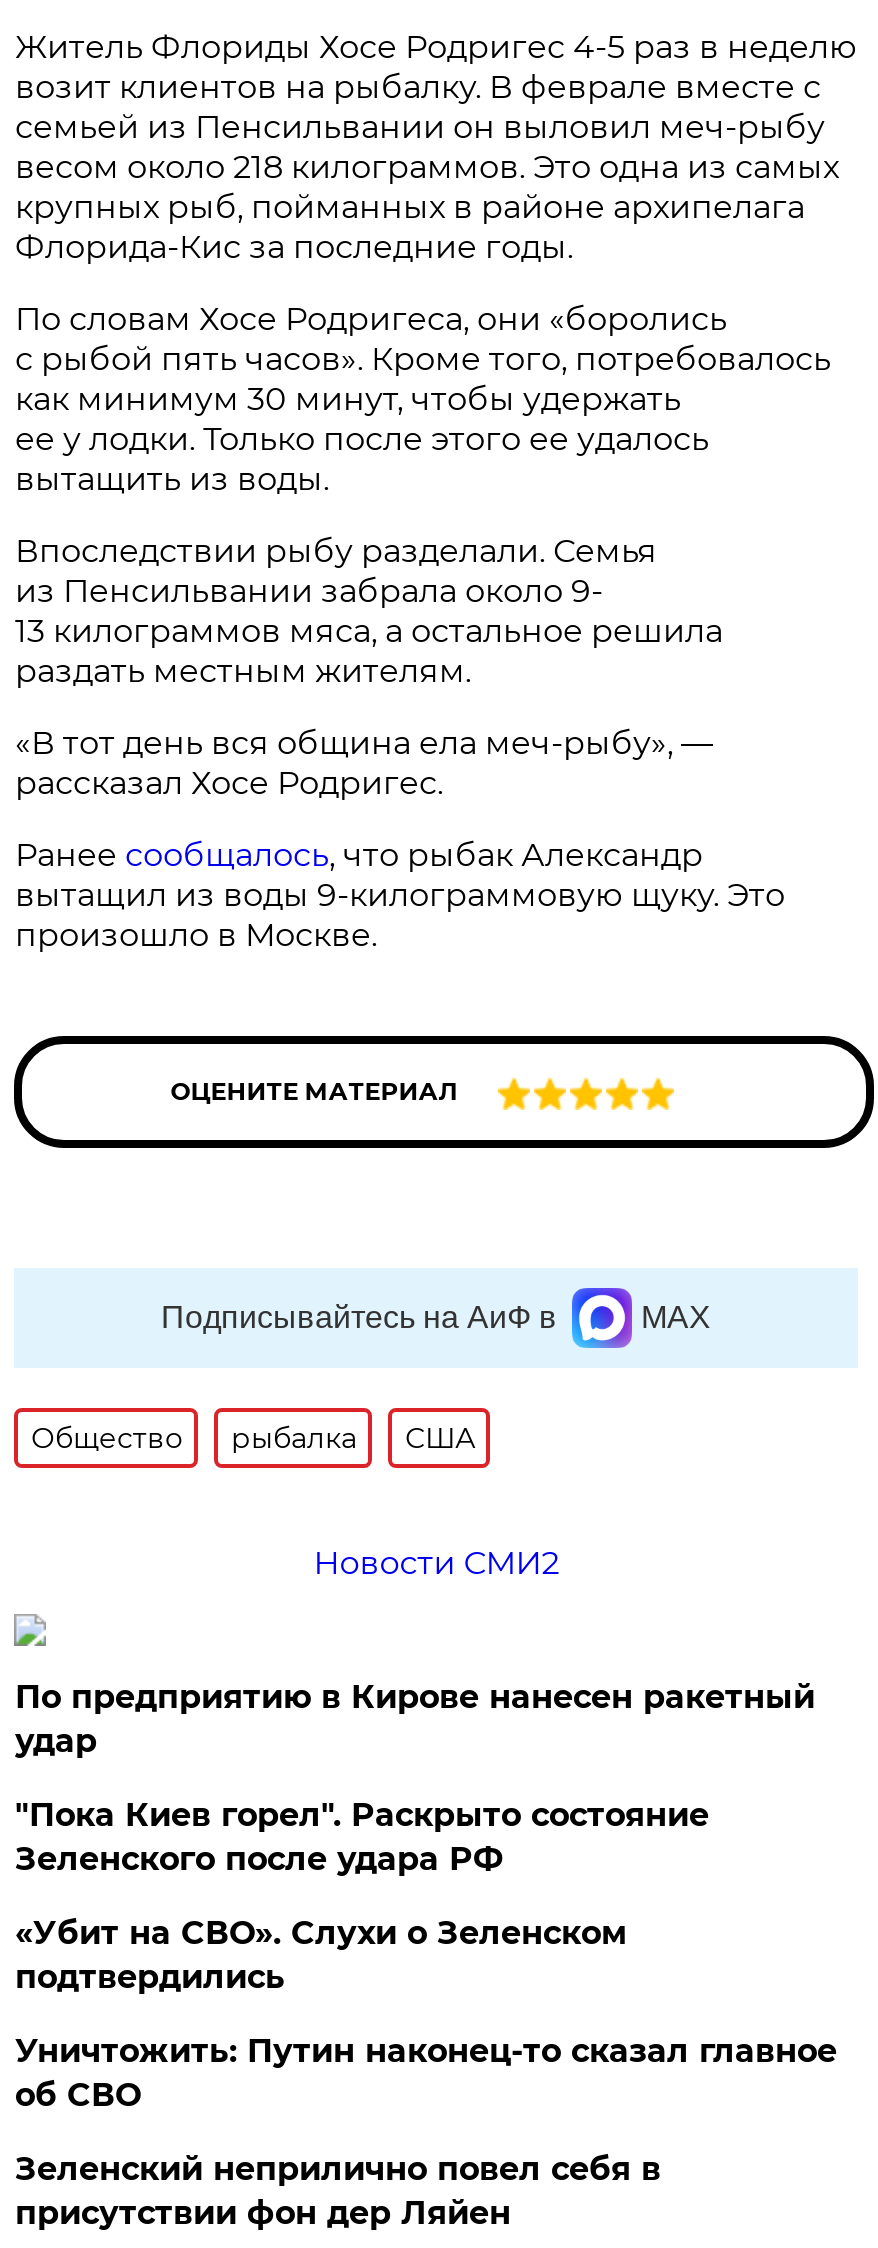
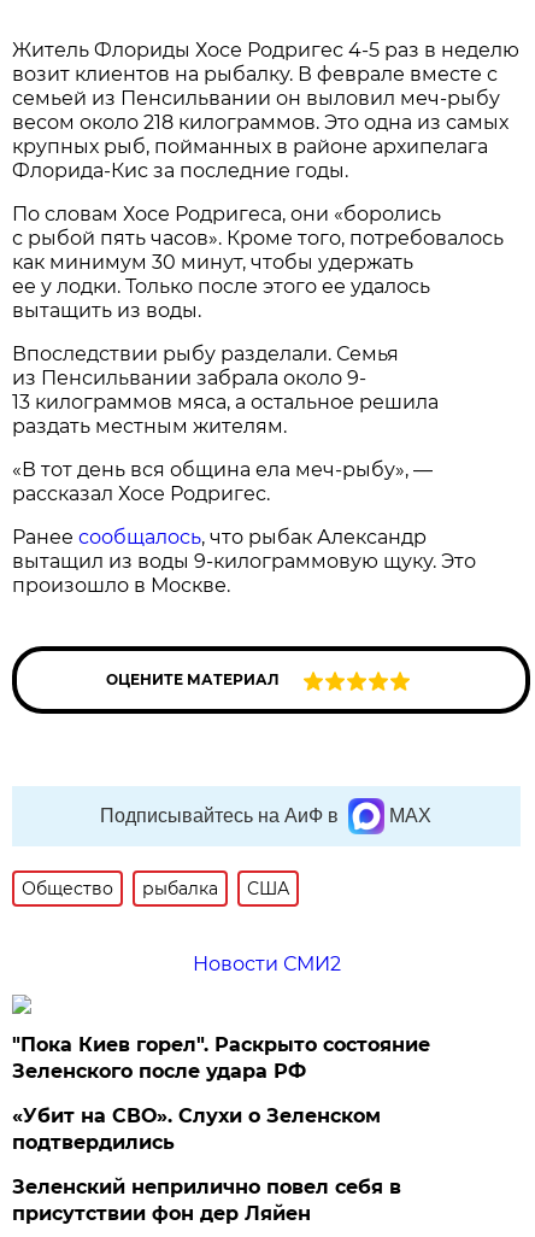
[15,1678,815,1760] По предприятию в Кирове нанесен ракетный | удар -> none
[15,2032,837,2114] Уничтожить: Путин наконец-то сказал главное | об СВО -> none

